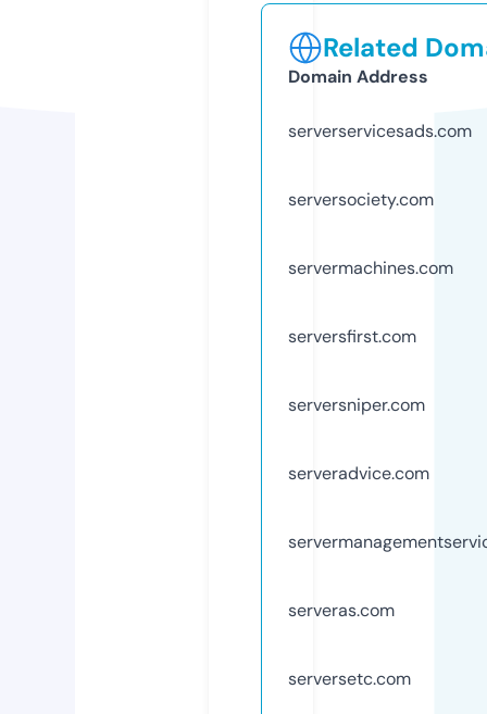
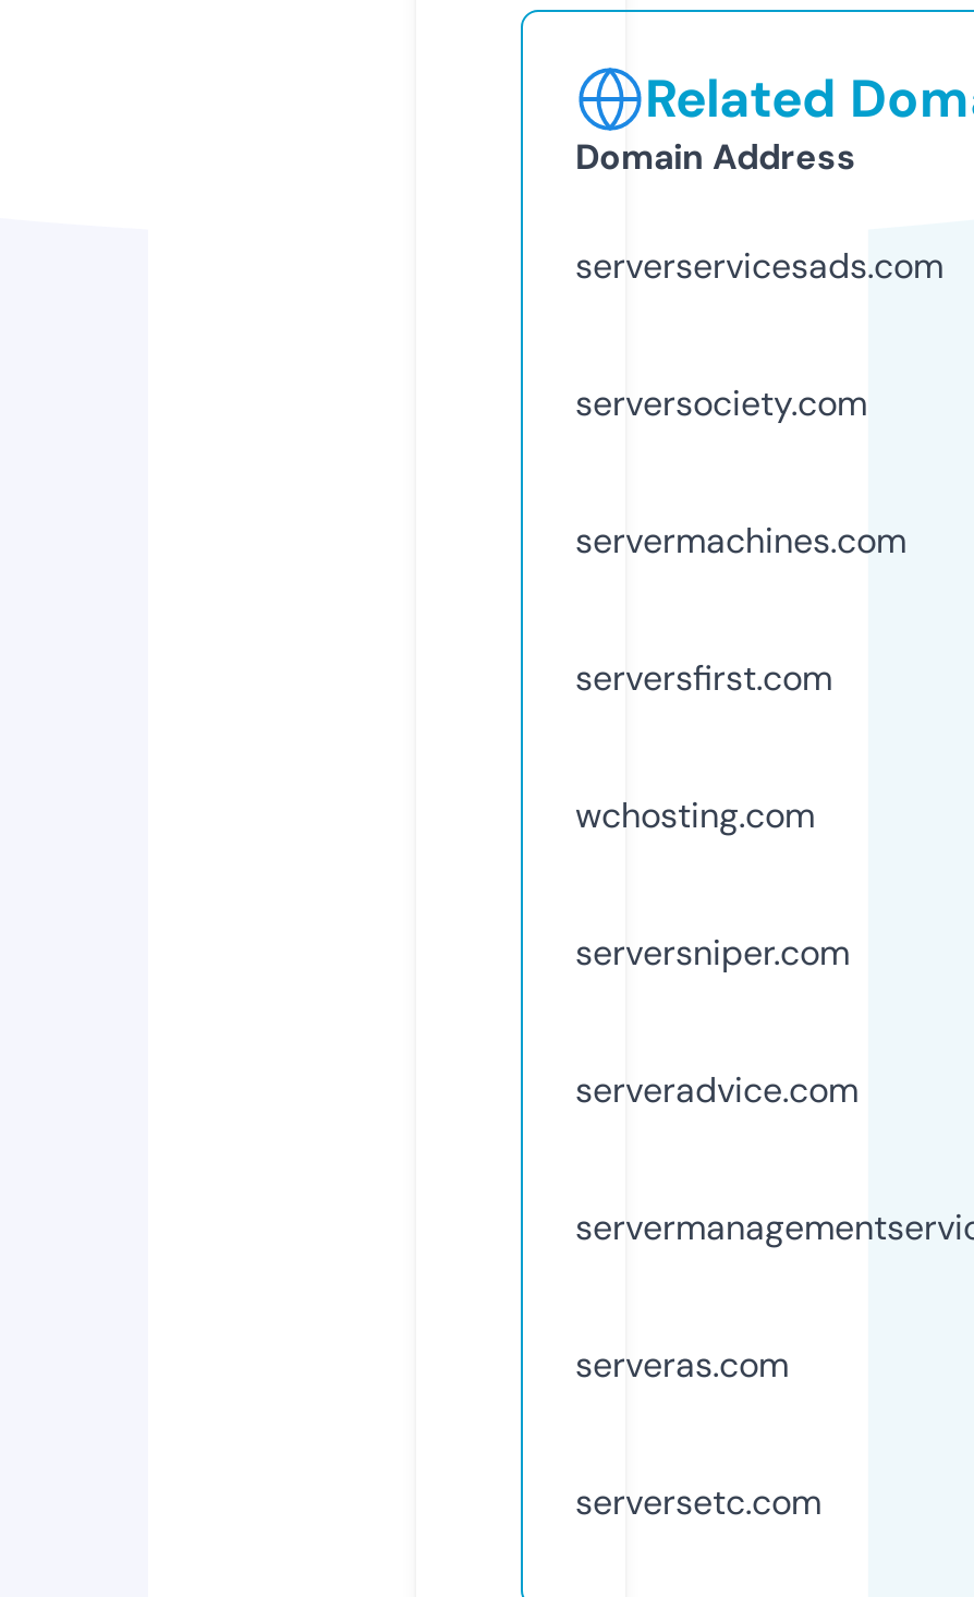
none -> [575,792,815,838] wchosting.com

